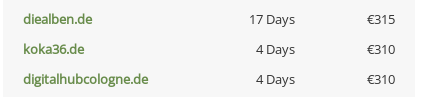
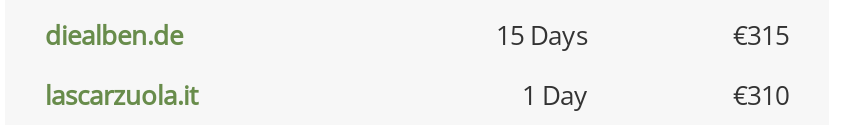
[248,9,294,27] 17 Days -> [496,16,588,52] 15 Days
[23,39,395,87] koka36.de | 4 Days | €310 | digitalhubcologne.de | 4 Days -> [45,76,588,112] lascarzuola.it | 1 Day

